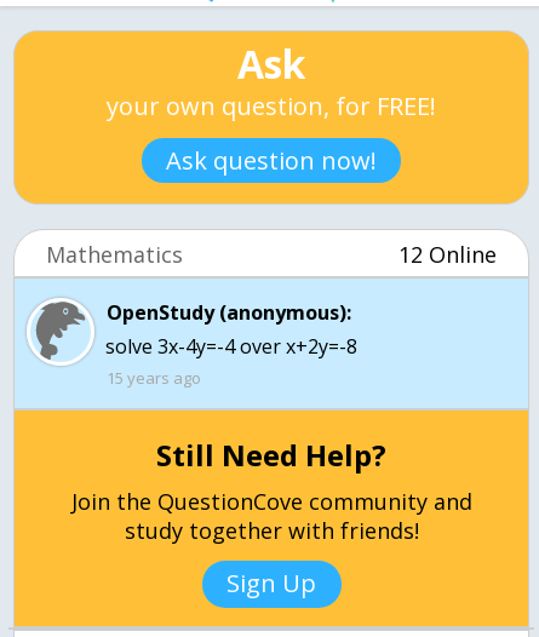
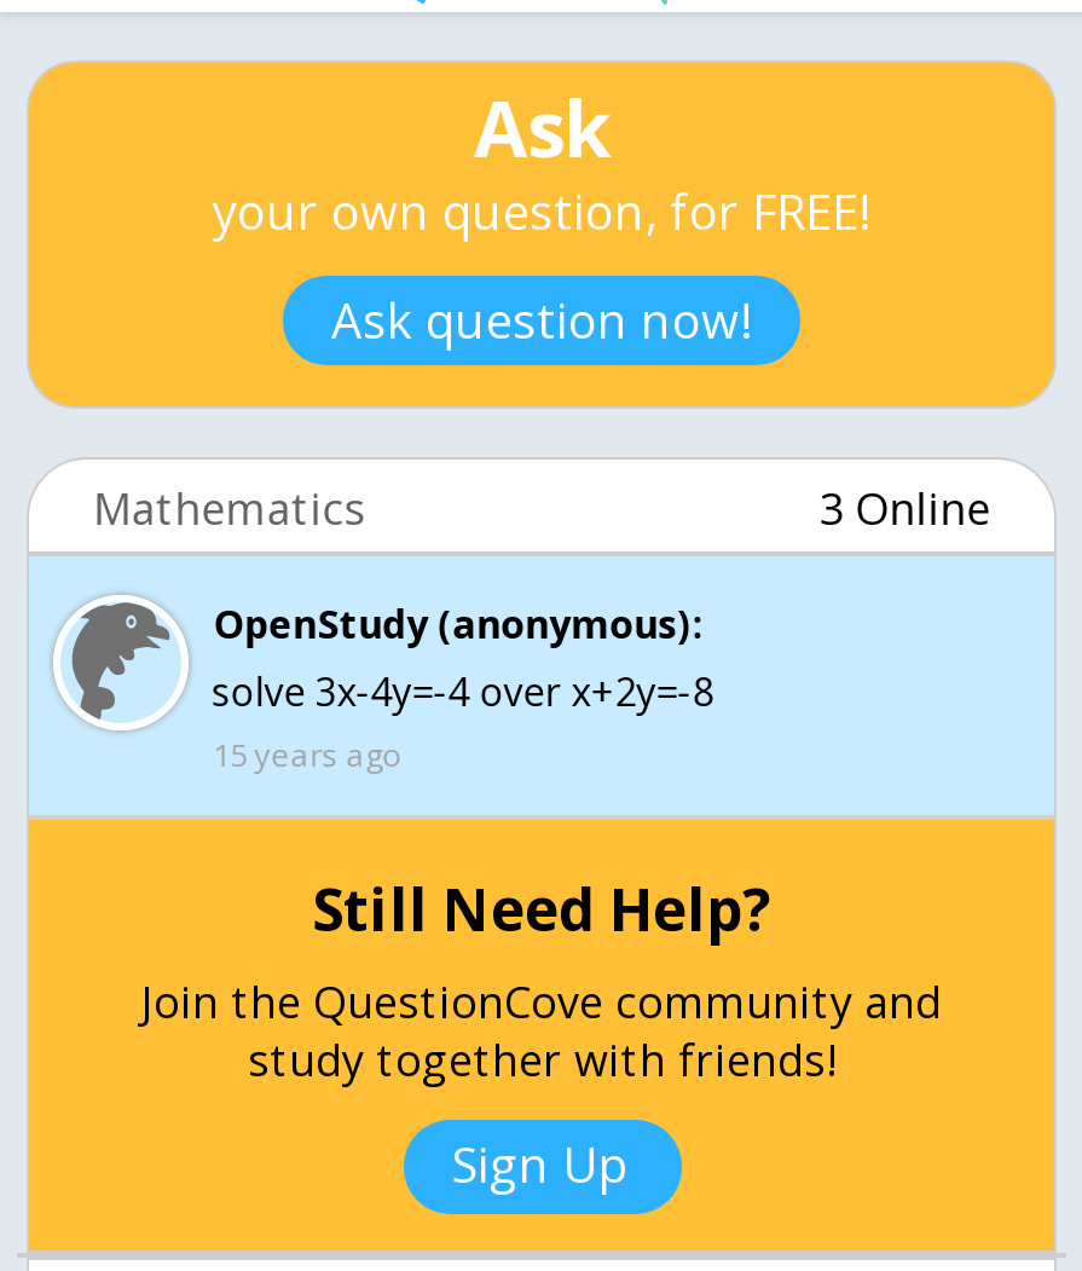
[398,240,496,269] 12 Online -> [819,479,991,537] 3 Online

